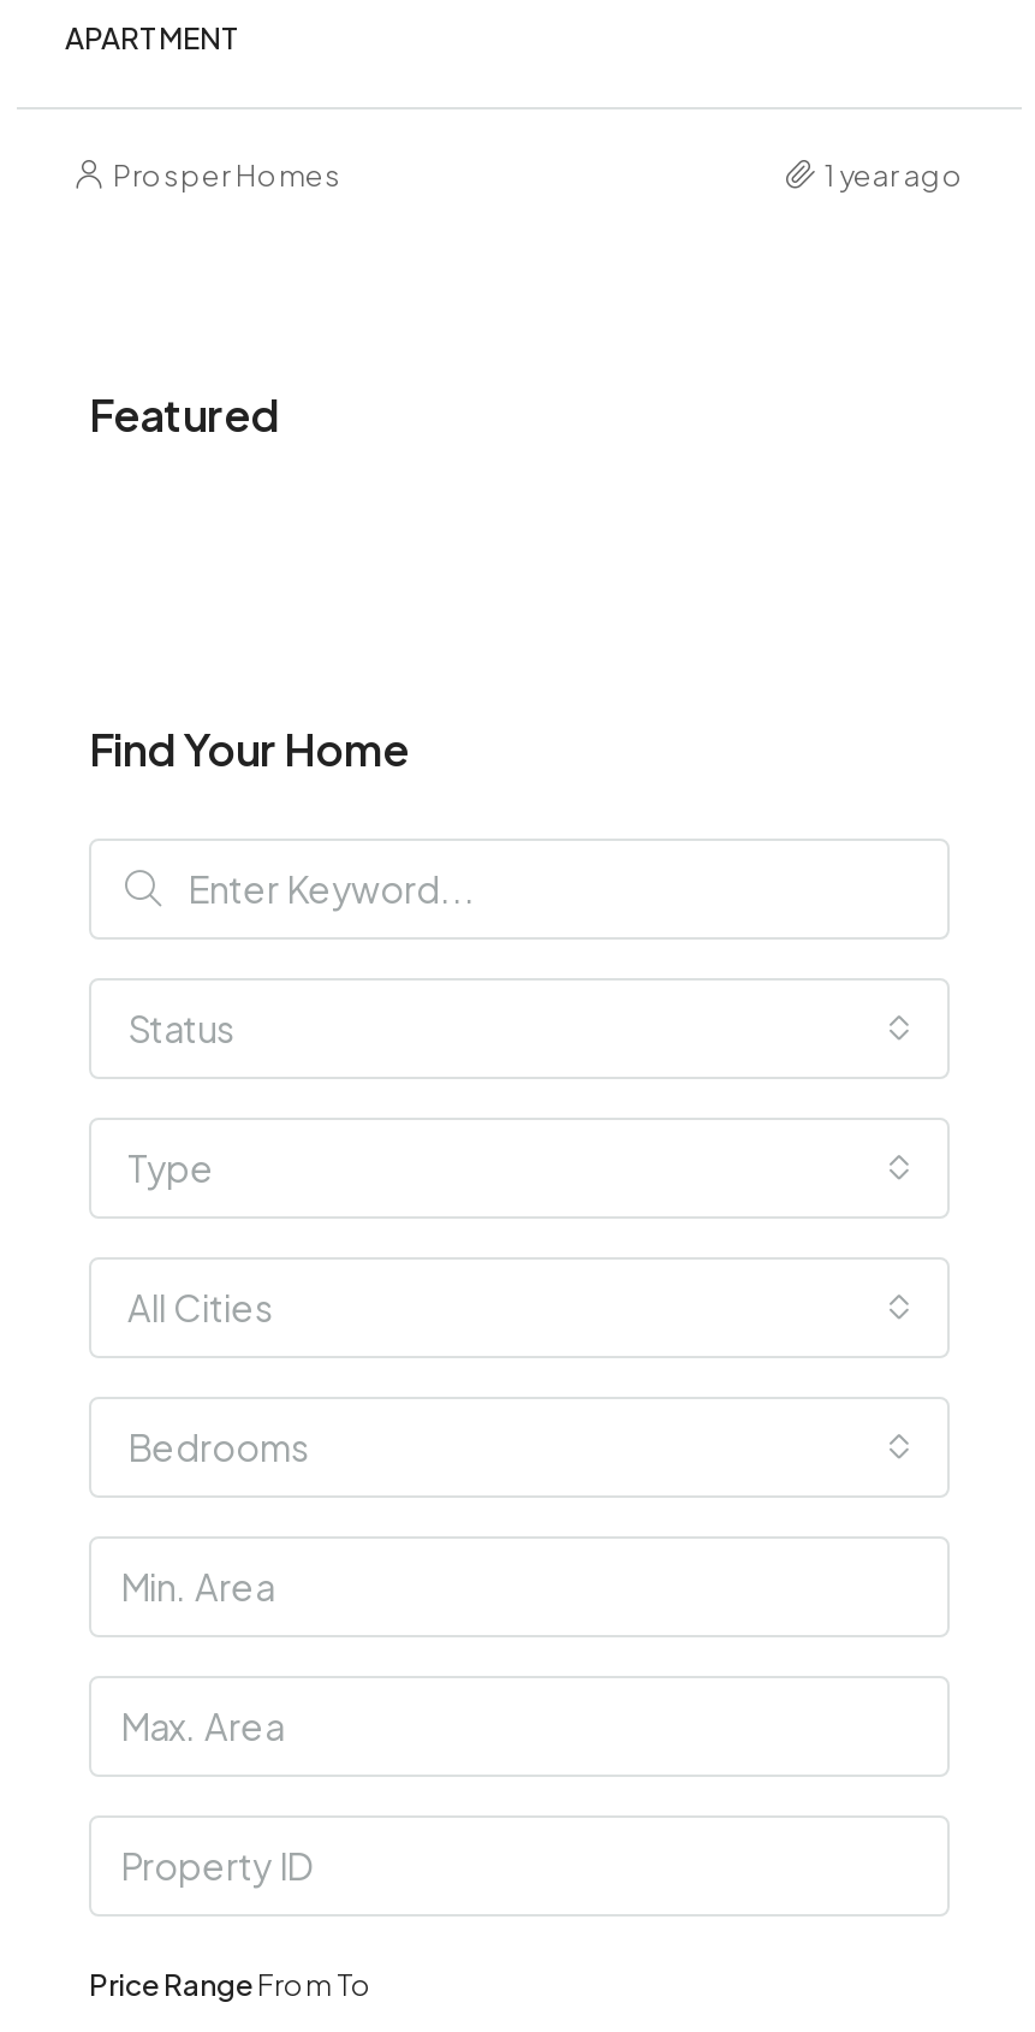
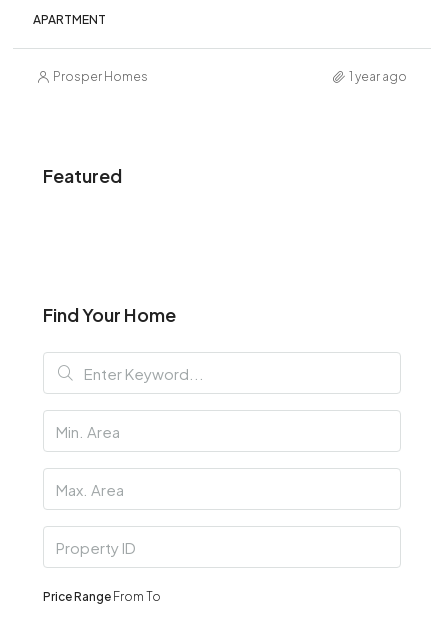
[127,1004,310,1468] Status | Type | All Cities | Bedrooms -> none

